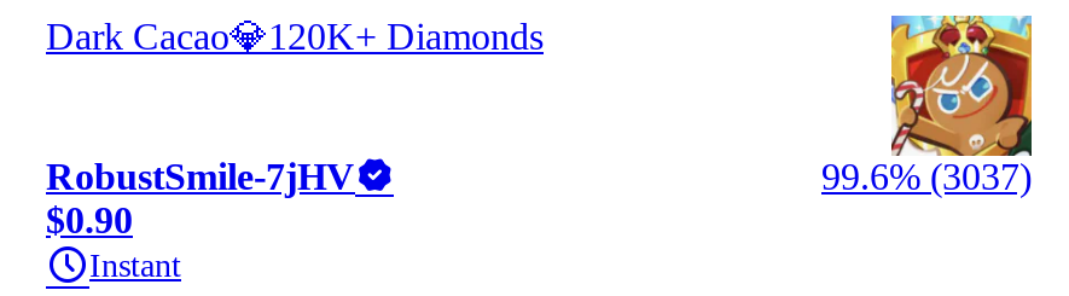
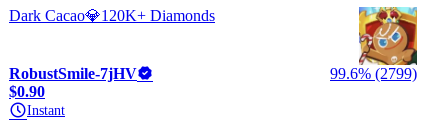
[821,156,1032,197] 99.6% (3037) -> [330,65,417,82] 99.6% (2799)

